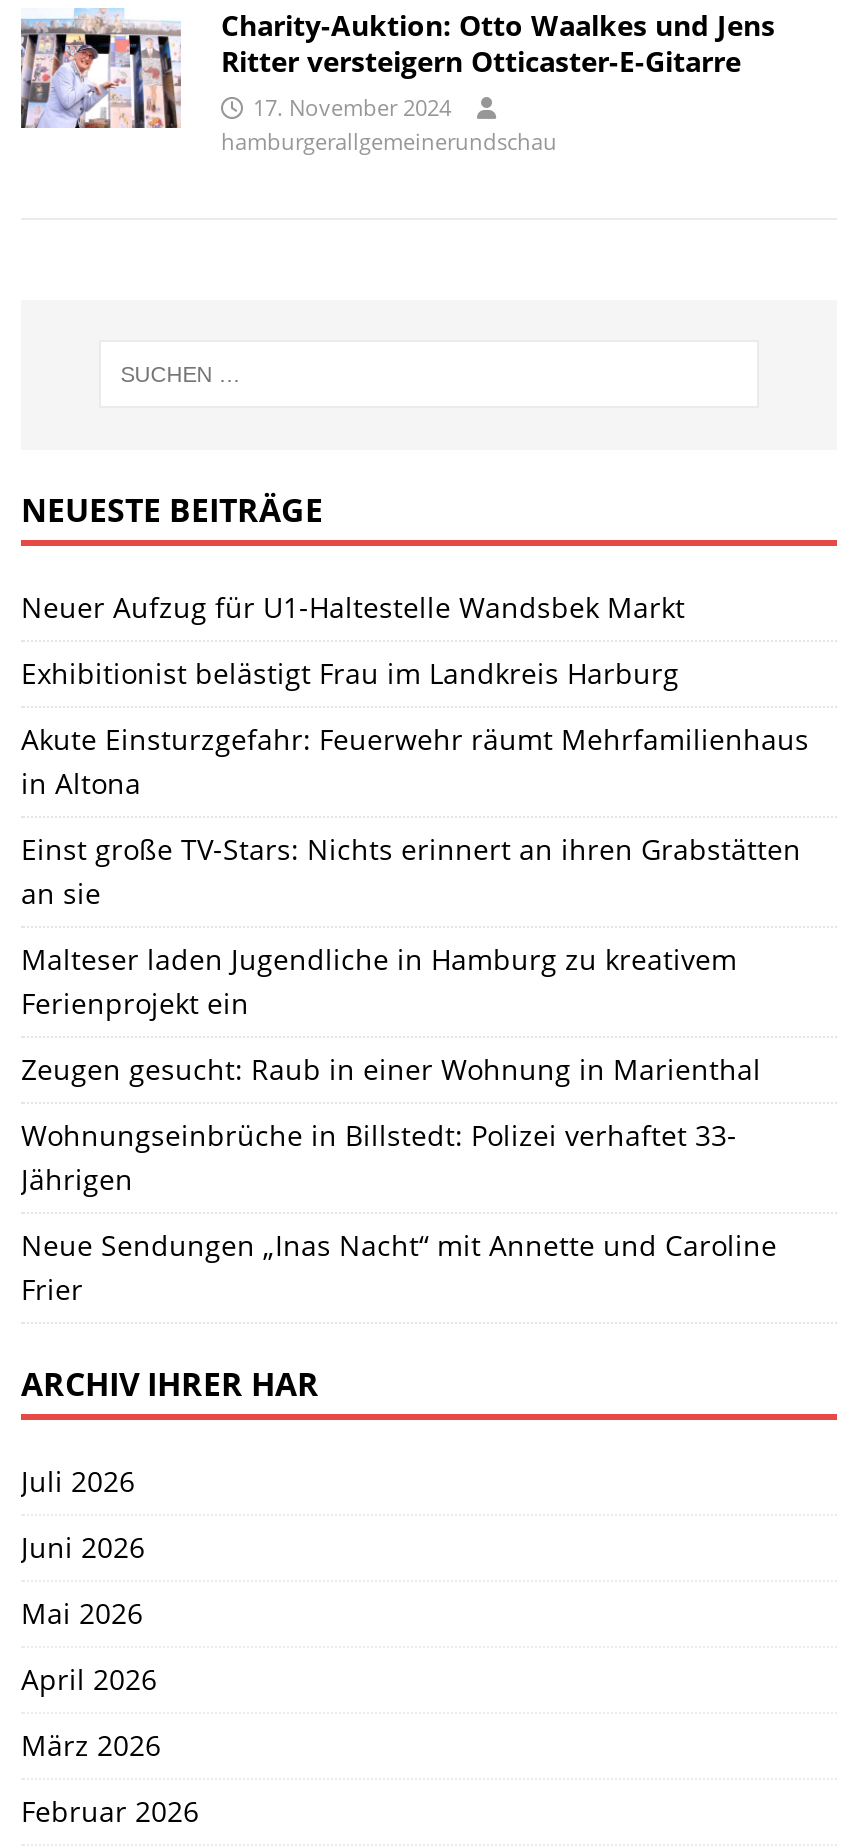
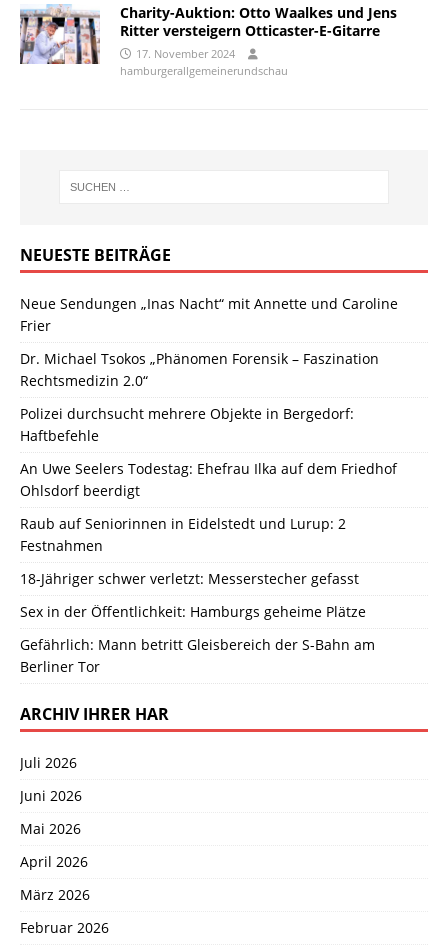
[21,587,809,1197] Neuer Aufzug für U1-Haltestelle Wandsbek Markt | Exhibitionist belästigt Frau im Landkreis Harburg | Akute Einsturzgefahr: Feuerwehr räumt Mehrfamilienhaus | in Altona | Einst große TV-Stars: Nichts erinnert an ihren Grabstätten | an sie | Malteser laden Jugendliche in Hamburg zu kreativem | Ferienprojekt ein | Zeugen gesucht: Raub in einer Wohnung in Marienthal | Wohnungseinbrüche in Billstedt: Polizei verhaftet 33- | Jährigen -> none
moved [21,1225,777,1307] -> [20,294,398,335]: Neue Sendungen „Inas Nacht“ mit Annette und Caroline | Frier
none -> [20,349,397,676] Dr. Michael Tsokos „Phänomen Forensik – Faszination | Rechtsmedizin 2.0“ | Polizei durchsucht mehrere Objekte in Bergedorf: | Haftbefehle | An Uwe Seelers Todestag: Ehefrau Ilka auf dem Friedhof | Ohlsdorf beerdigt | Raub auf Seniorinnen in Eidelstedt und Lurup: 2 | Festnahmen | 18-Jähriger schwer verletzt: Messerstecher gefasst | Sex in der Öffentlichkeit: Hamburgs geheime Plätze | Gefährlich: Mann betritt Gleisbereich der S-Bahn am | Berliner Tor

